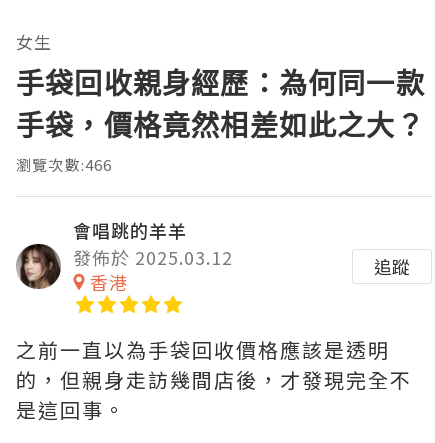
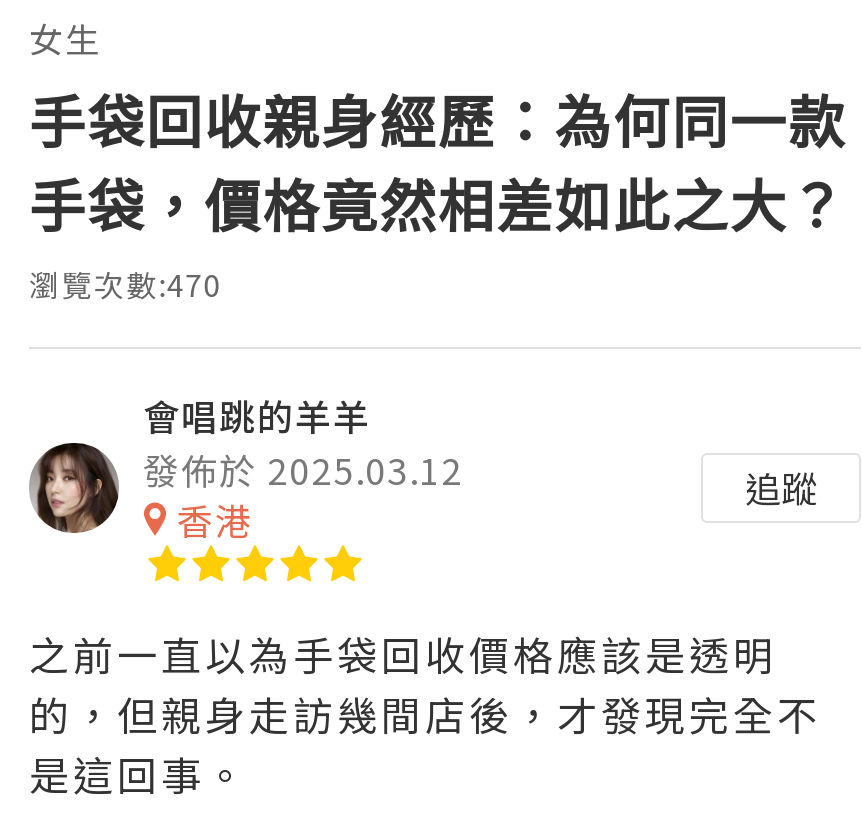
[16,154,113,175] 瀏覽次數:466 -> [29,263,222,305] 瀏覽次數:470

